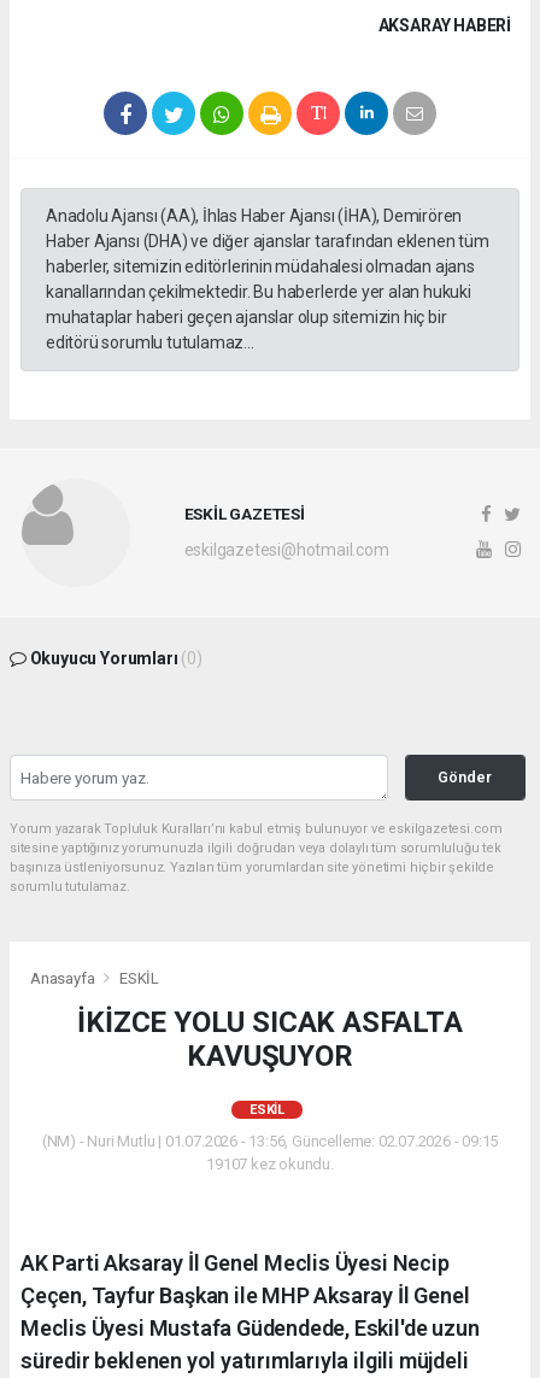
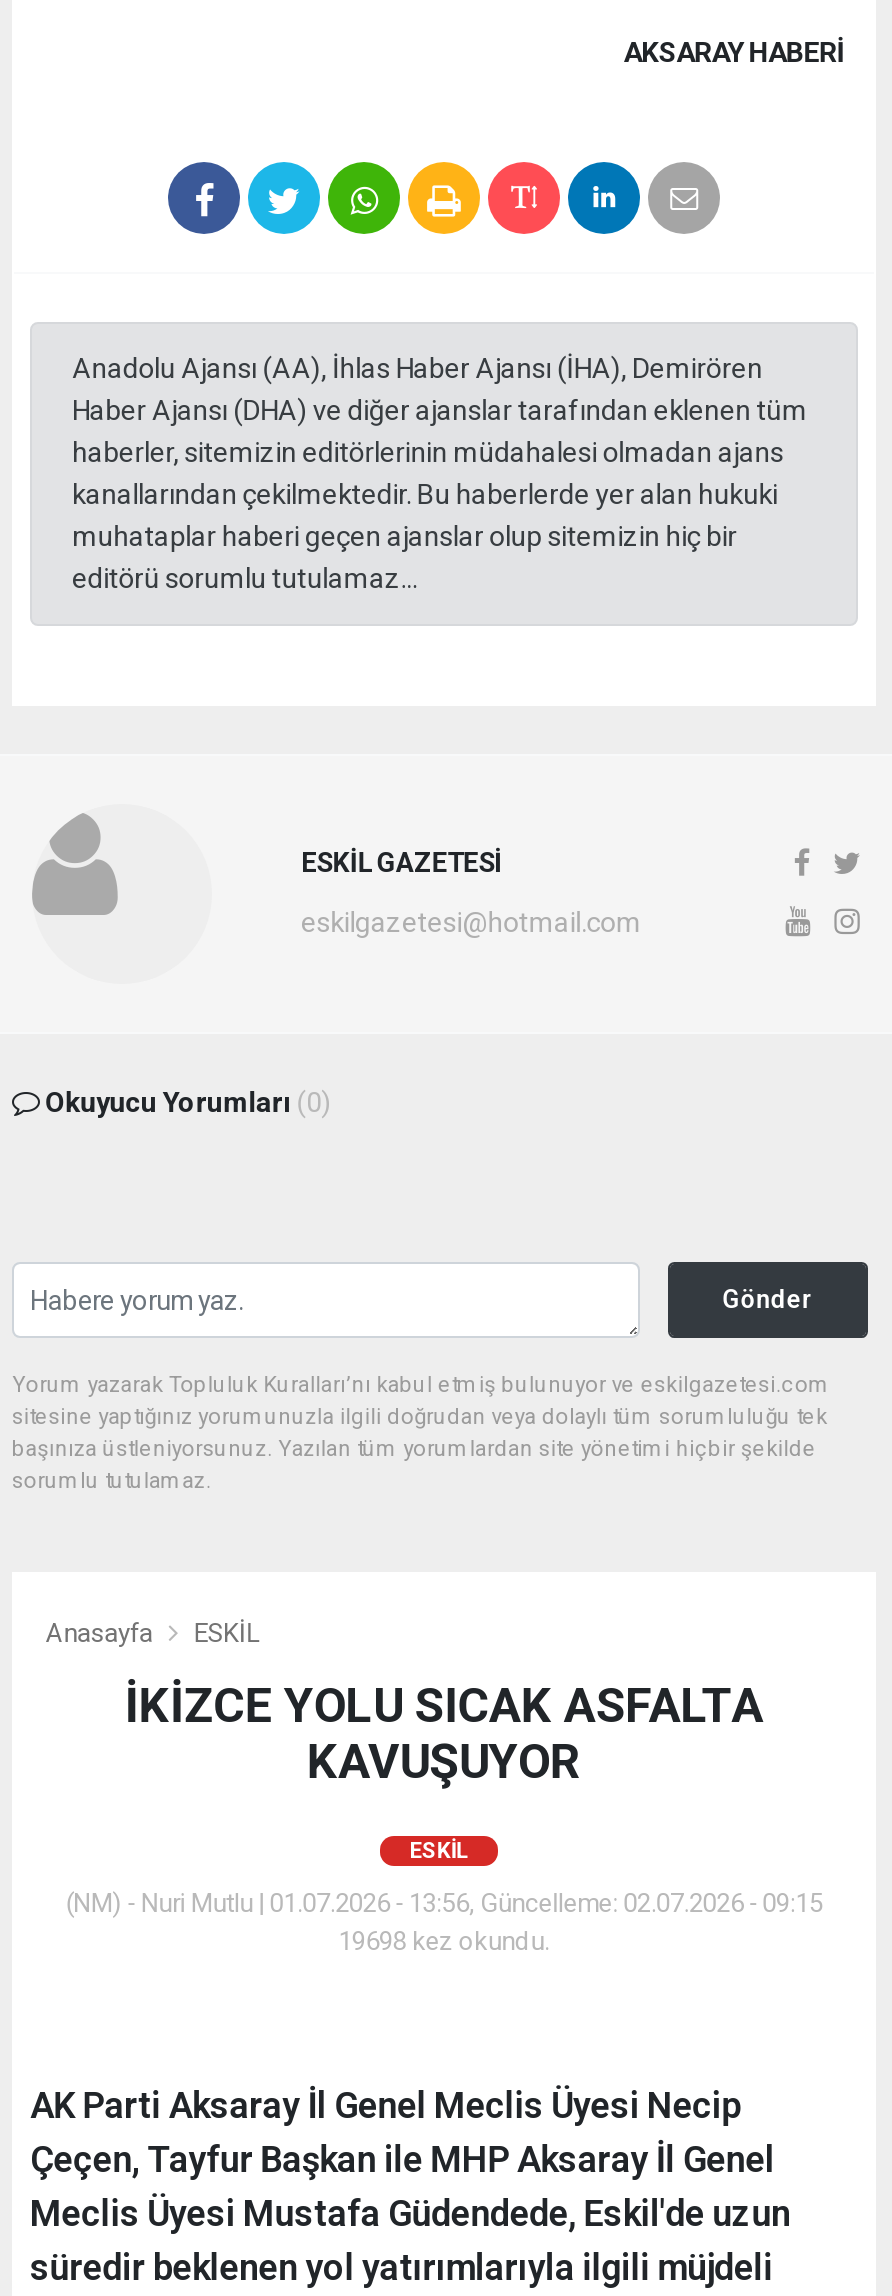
[206,1155,334,1174] 19107 kez okundu. -> [338,1927,550,1957] 19698 kez okundu.

